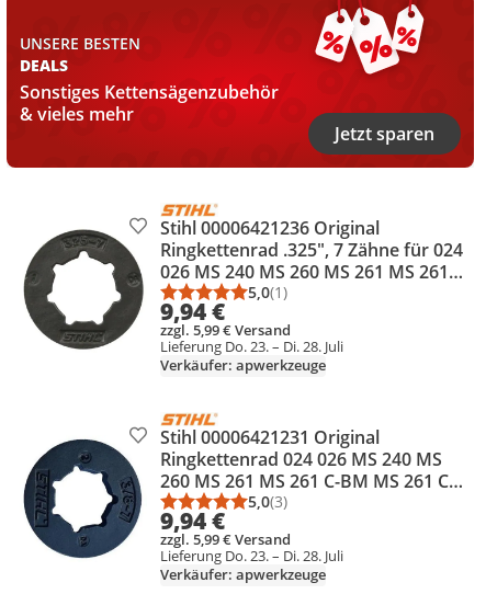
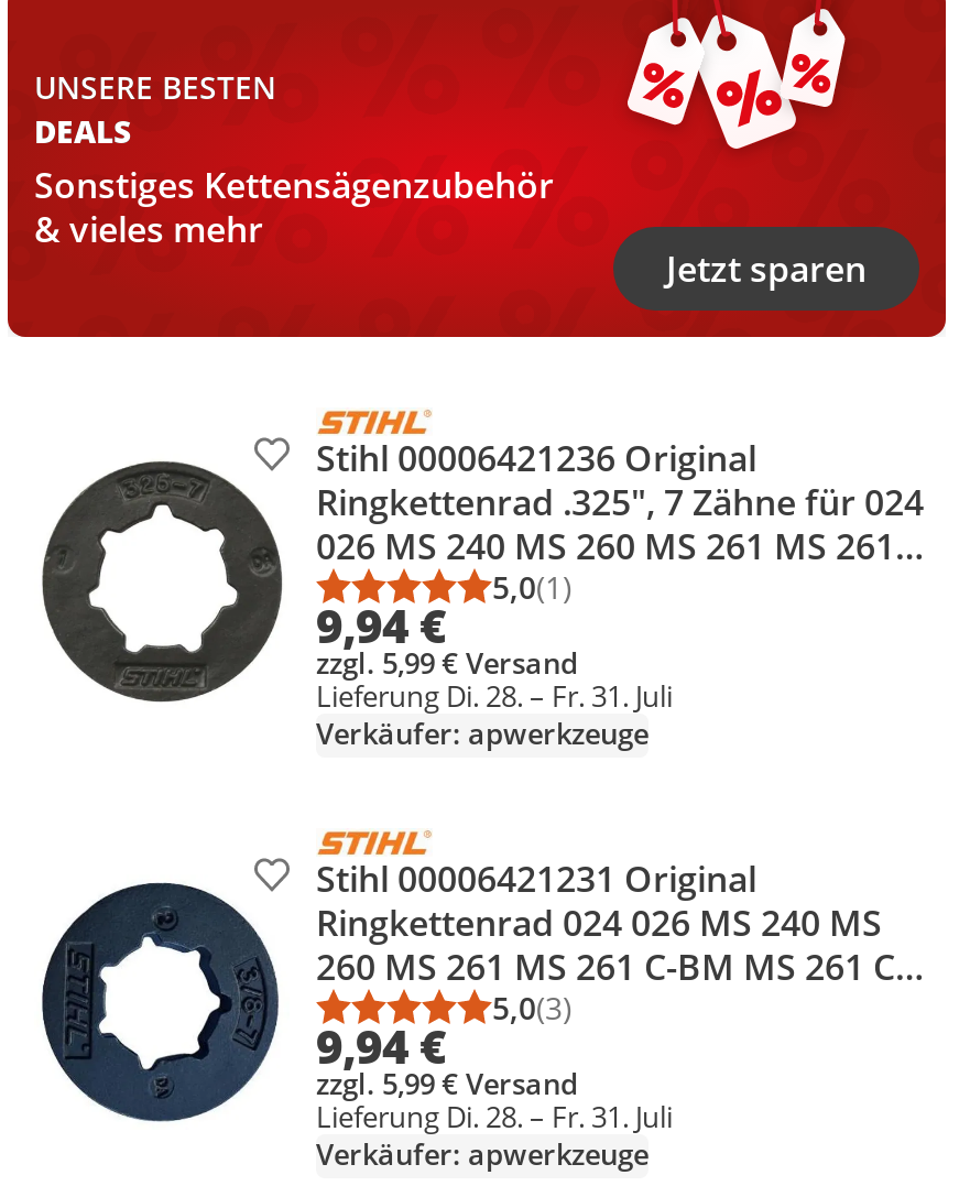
[160,336,343,356] Lieferung Do. 23. – Di. 28. Juli -> [316,676,673,715] Lieferung Di. 28. – Fr. 31. Juli
[160,546,343,565] Lieferung Do. 23. – Di. 28. Juli -> [316,1096,673,1136] Lieferung Di. 28. – Fr. 31. Juli

